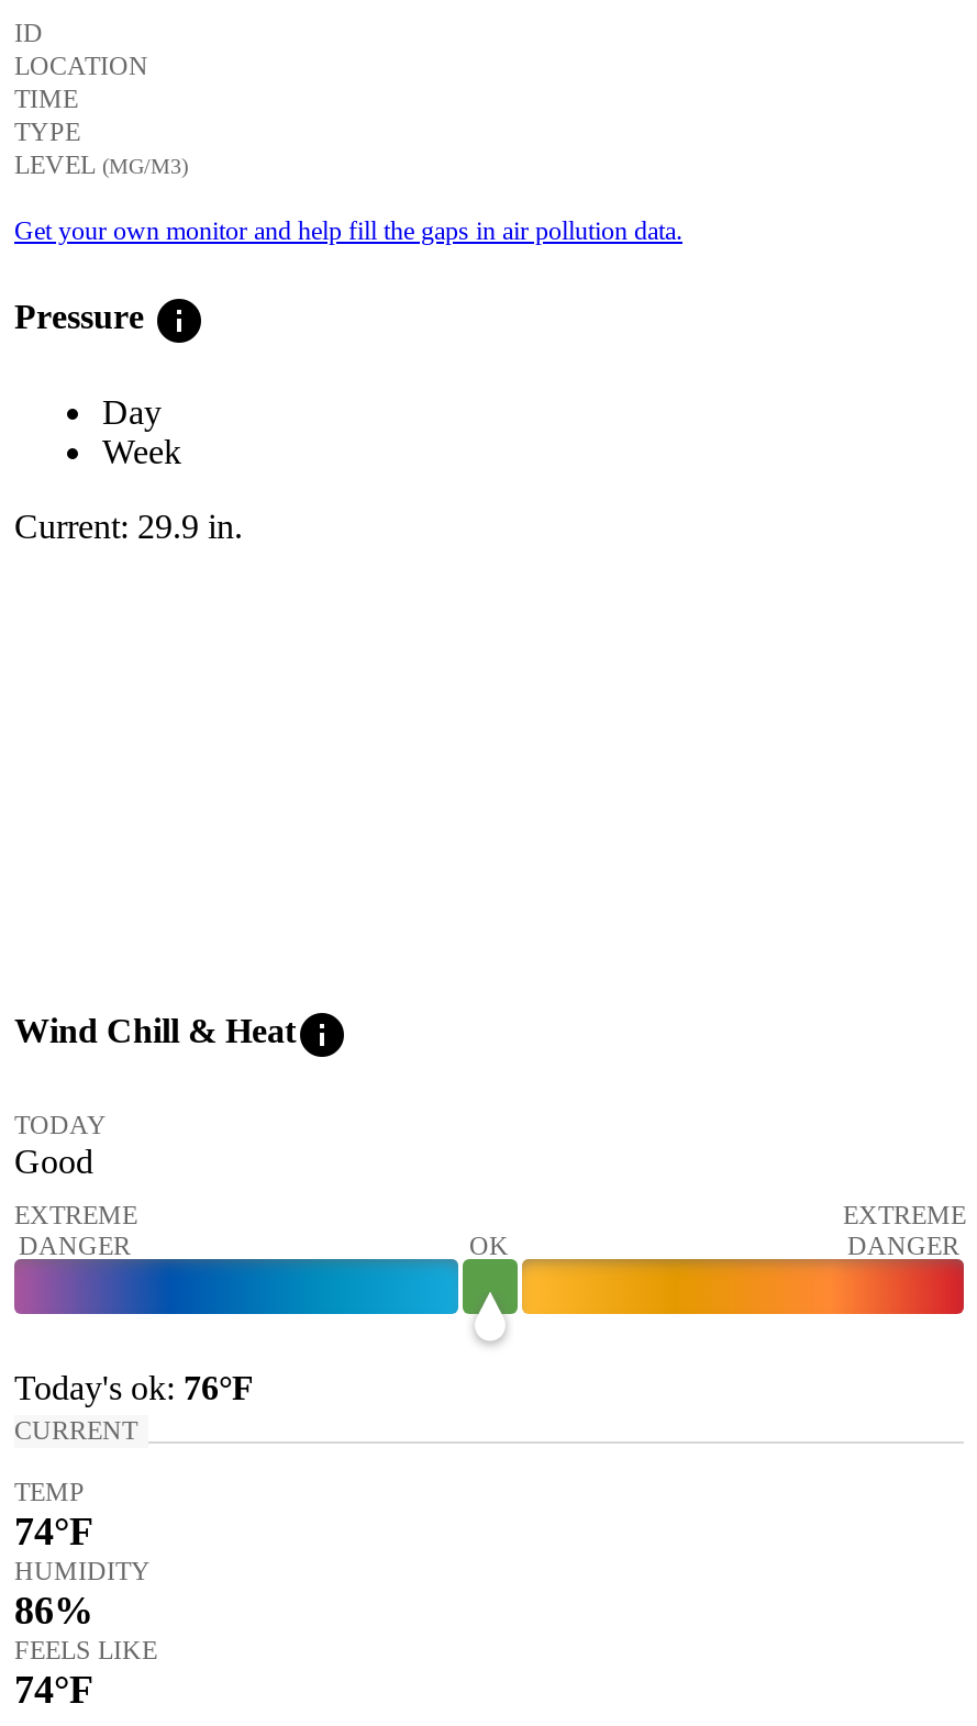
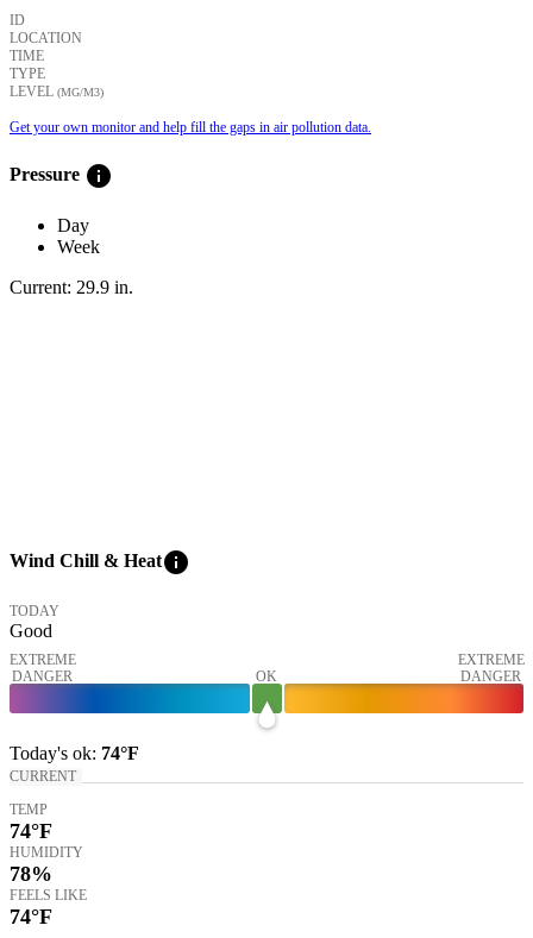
[14,1368,254,1405] Today's ok: 76°F -> [10,742,139,763] Today's ok: 74°F
[14,1588,93,1632] 86% -> [10,861,52,885] 78%

